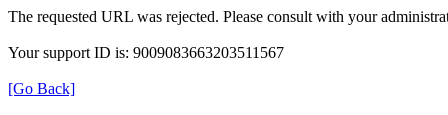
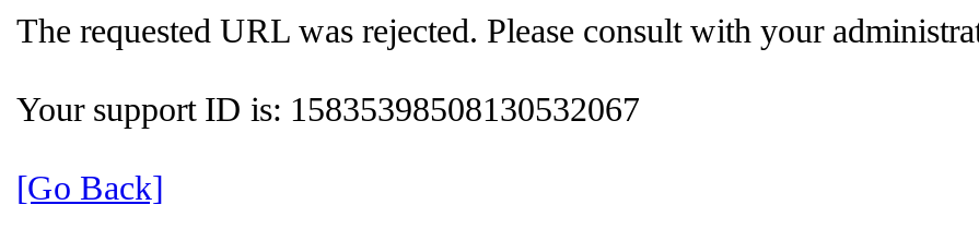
[8,44,284,61] Your support ID is: 9009083663203511567 -> [16,91,640,128] Your support ID is: 15835398508130532067

